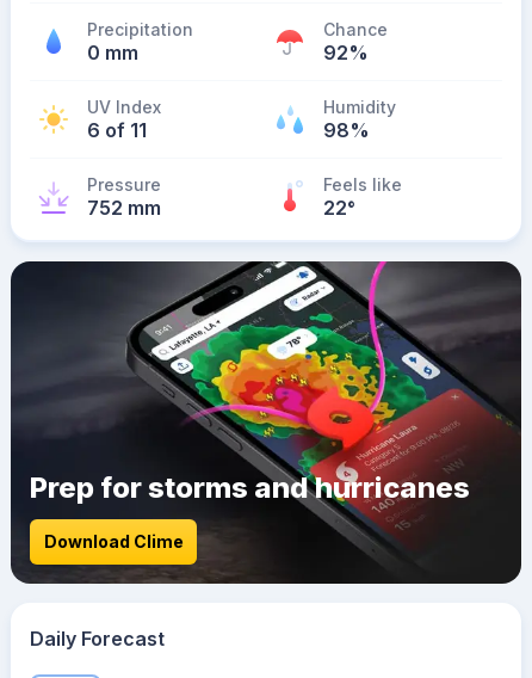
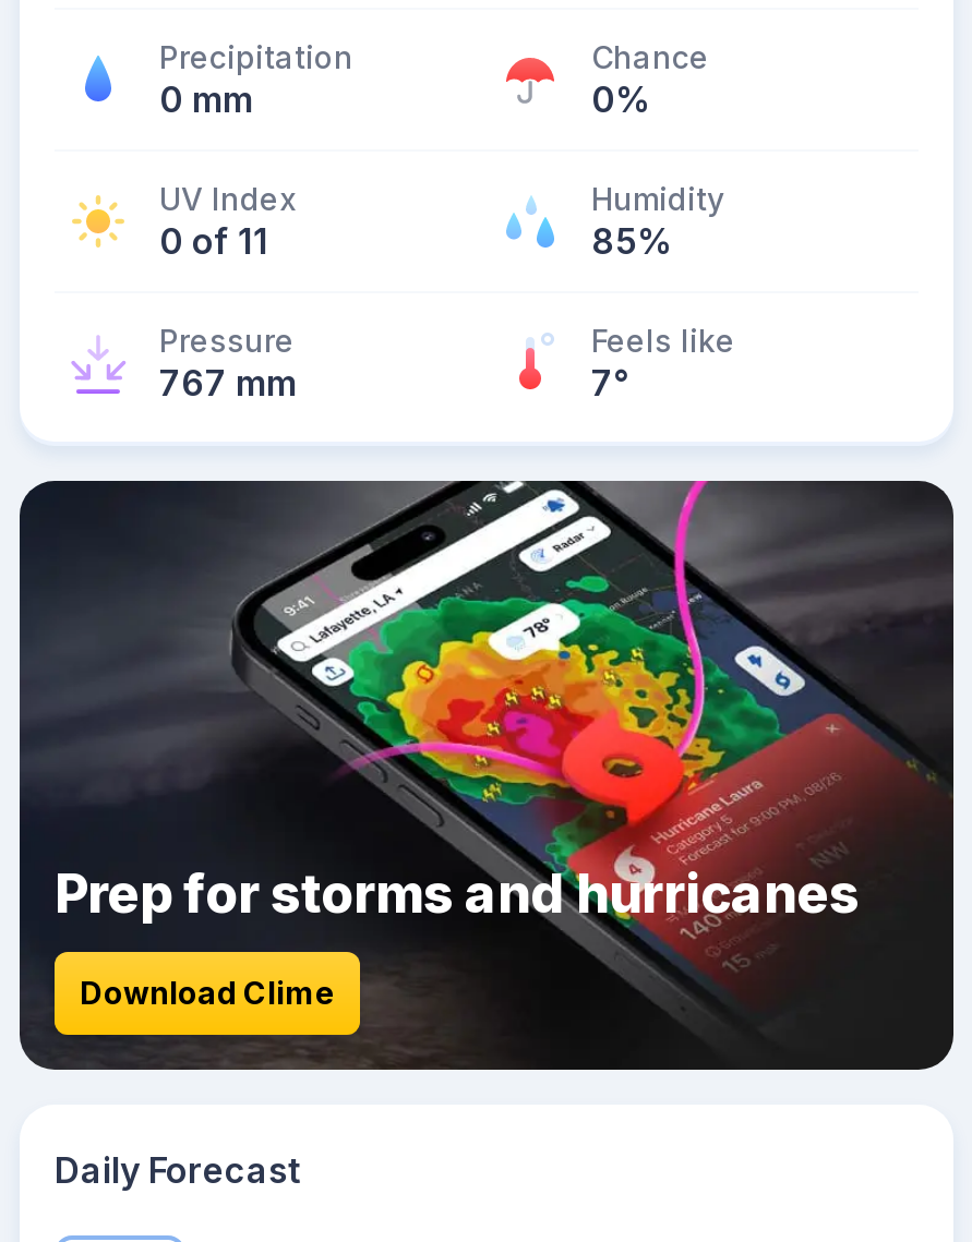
[323,41,369,64] 92% -> [591,77,652,121] 0%
[87,118,147,142] 6 of 11 -> [159,219,268,263] 0 of 11
[323,118,370,142] 98% -> [591,219,674,263] 85%
[87,196,161,220] 752 mm -> [159,361,297,405] 767 mm
[323,196,355,220] 22° -> [591,361,628,405] 7°

